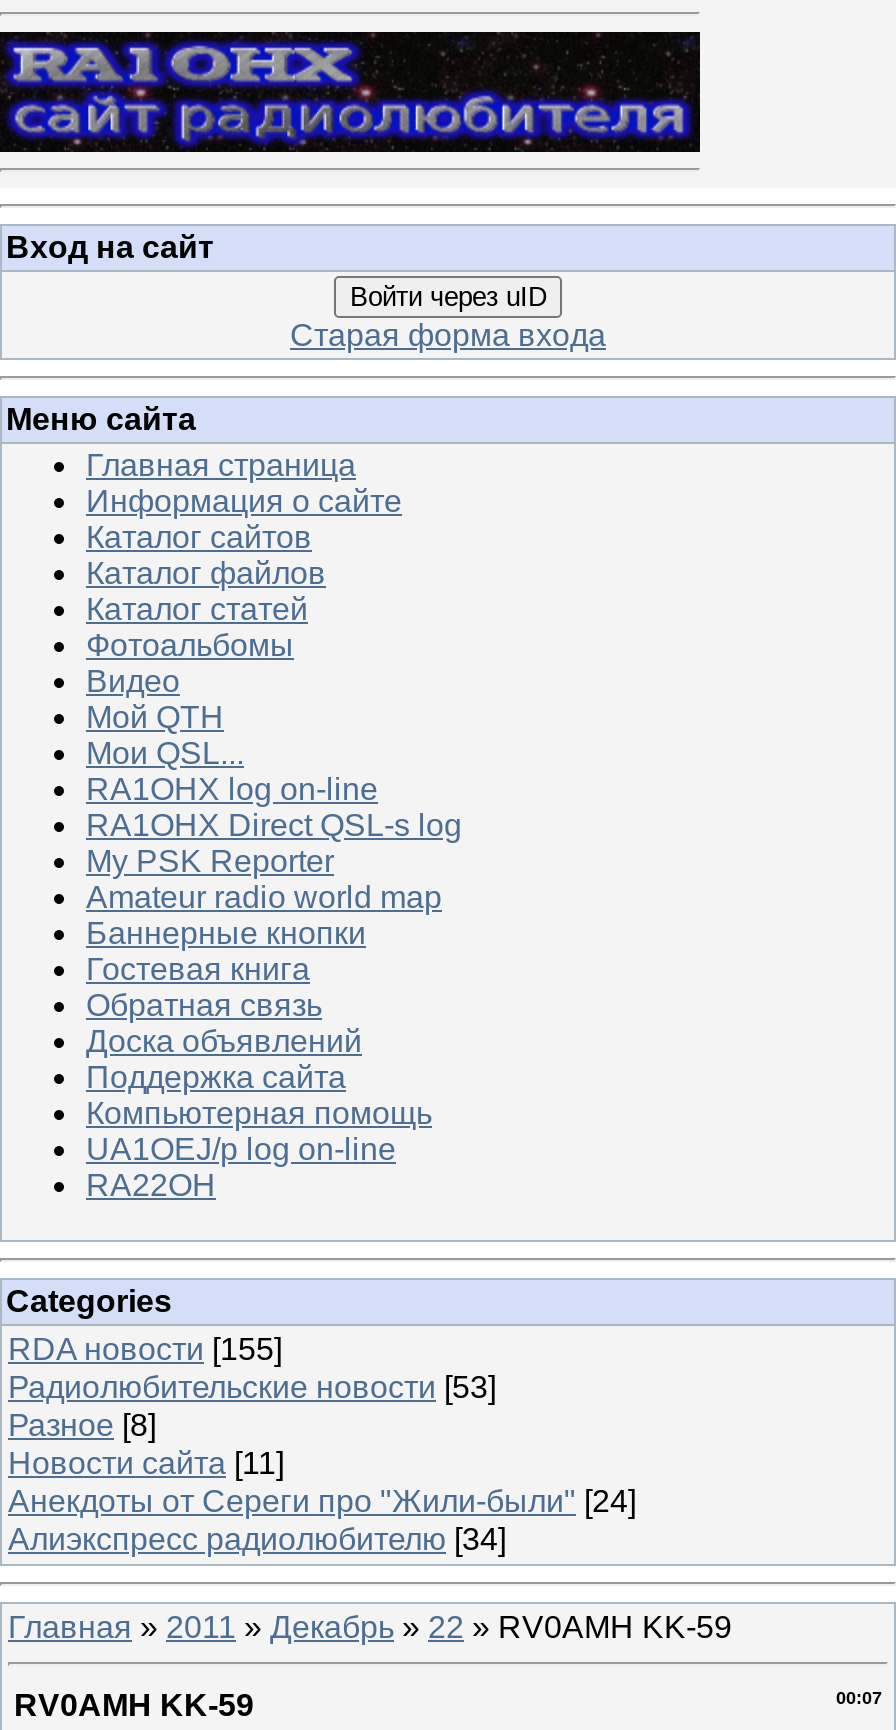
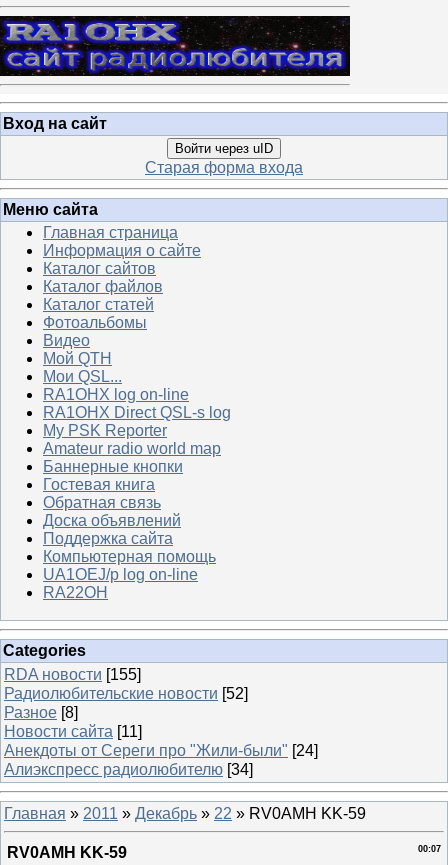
[8,1370,496,1404] Радиолюбительские новости [53] -> [4,685,248,702] Радиолюбительские новости [52]

